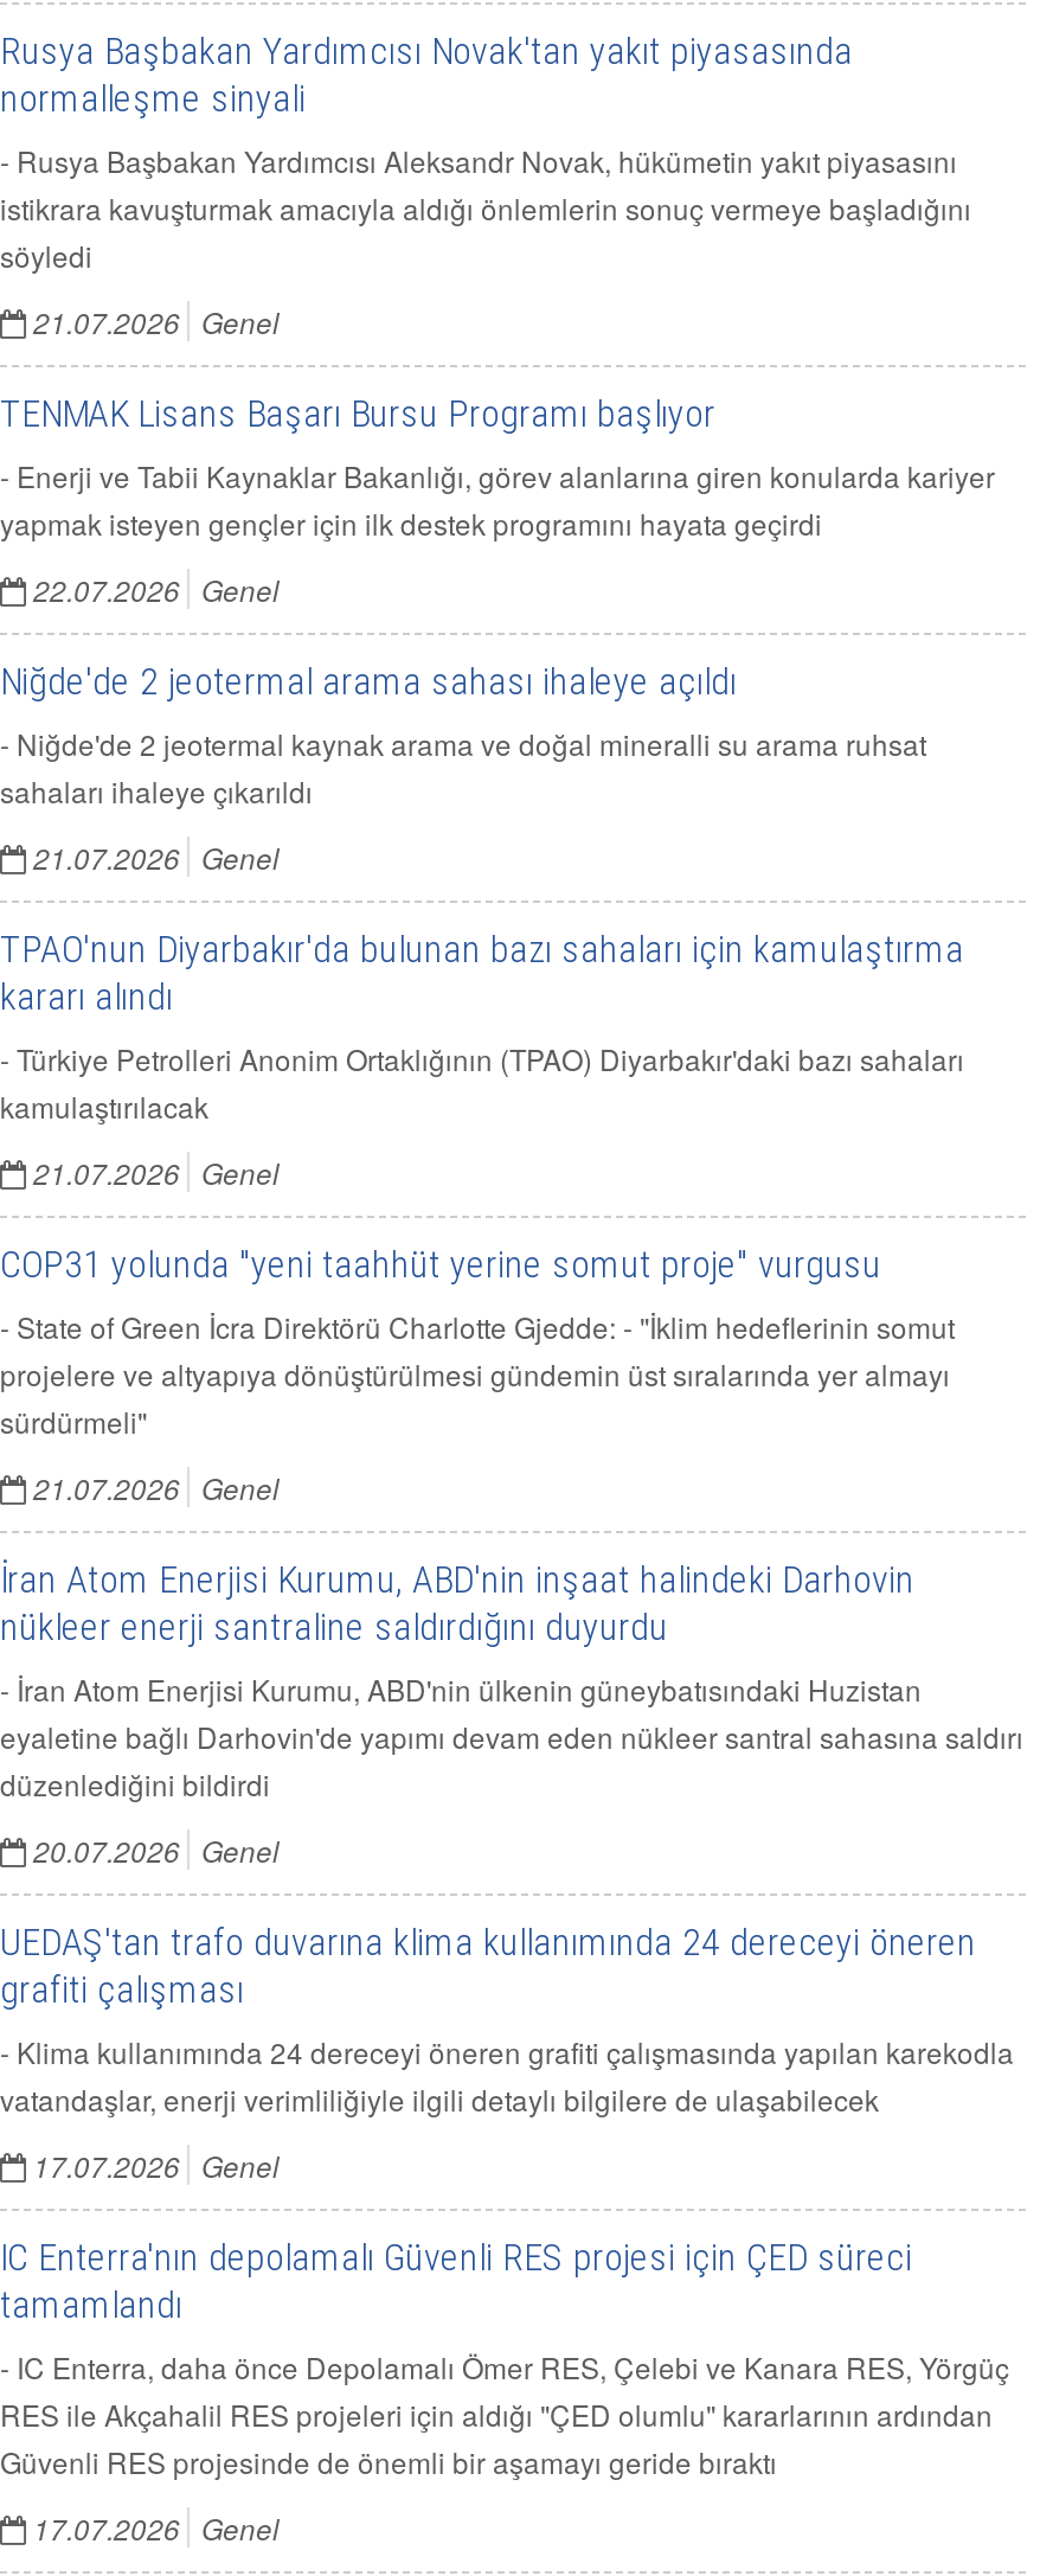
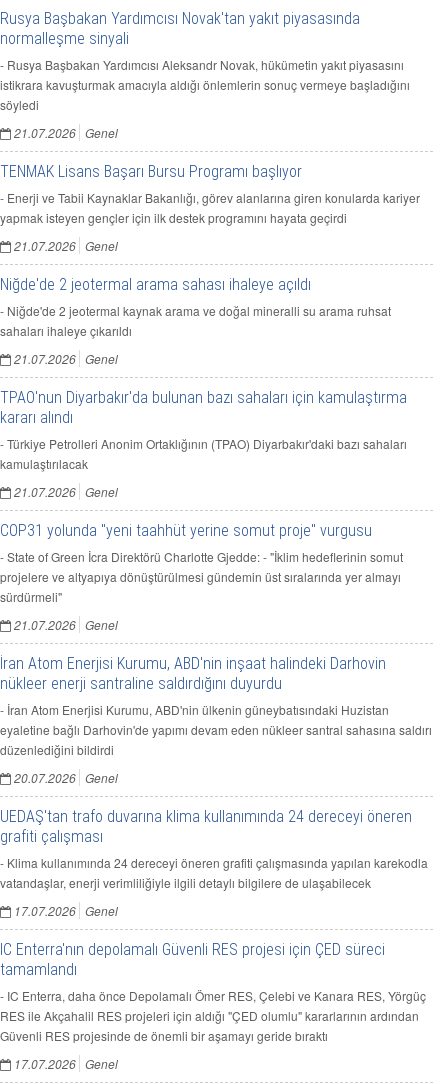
[33,569,280,609] 22.07.2026 Genel -> [14,237,118,254] 21.07.2026 Genel

